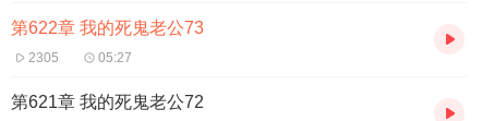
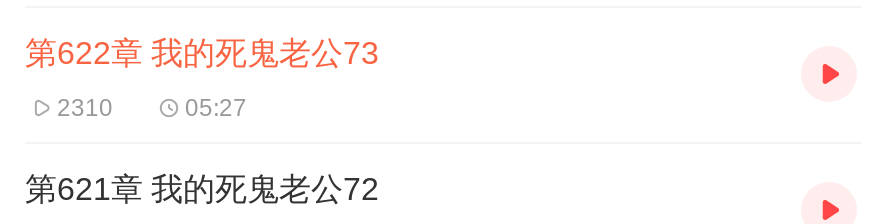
[28,50,59,65] 2305 -> [57,94,113,122] 2310

